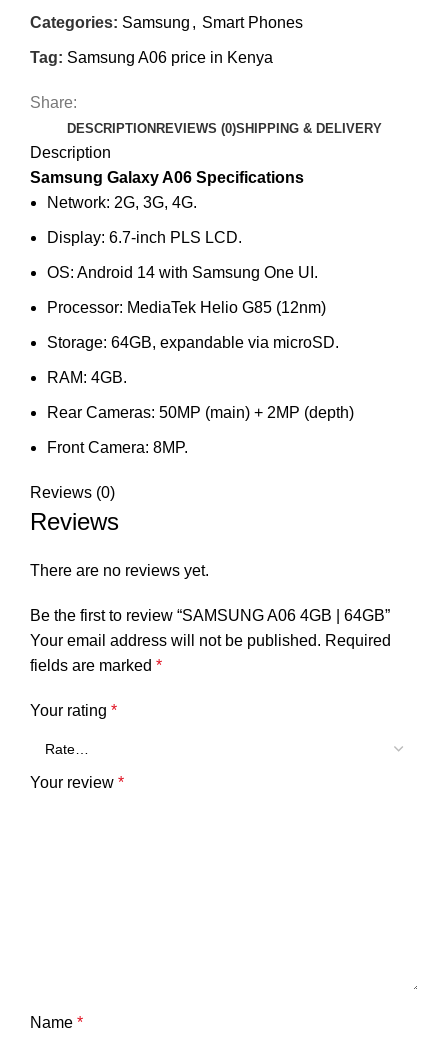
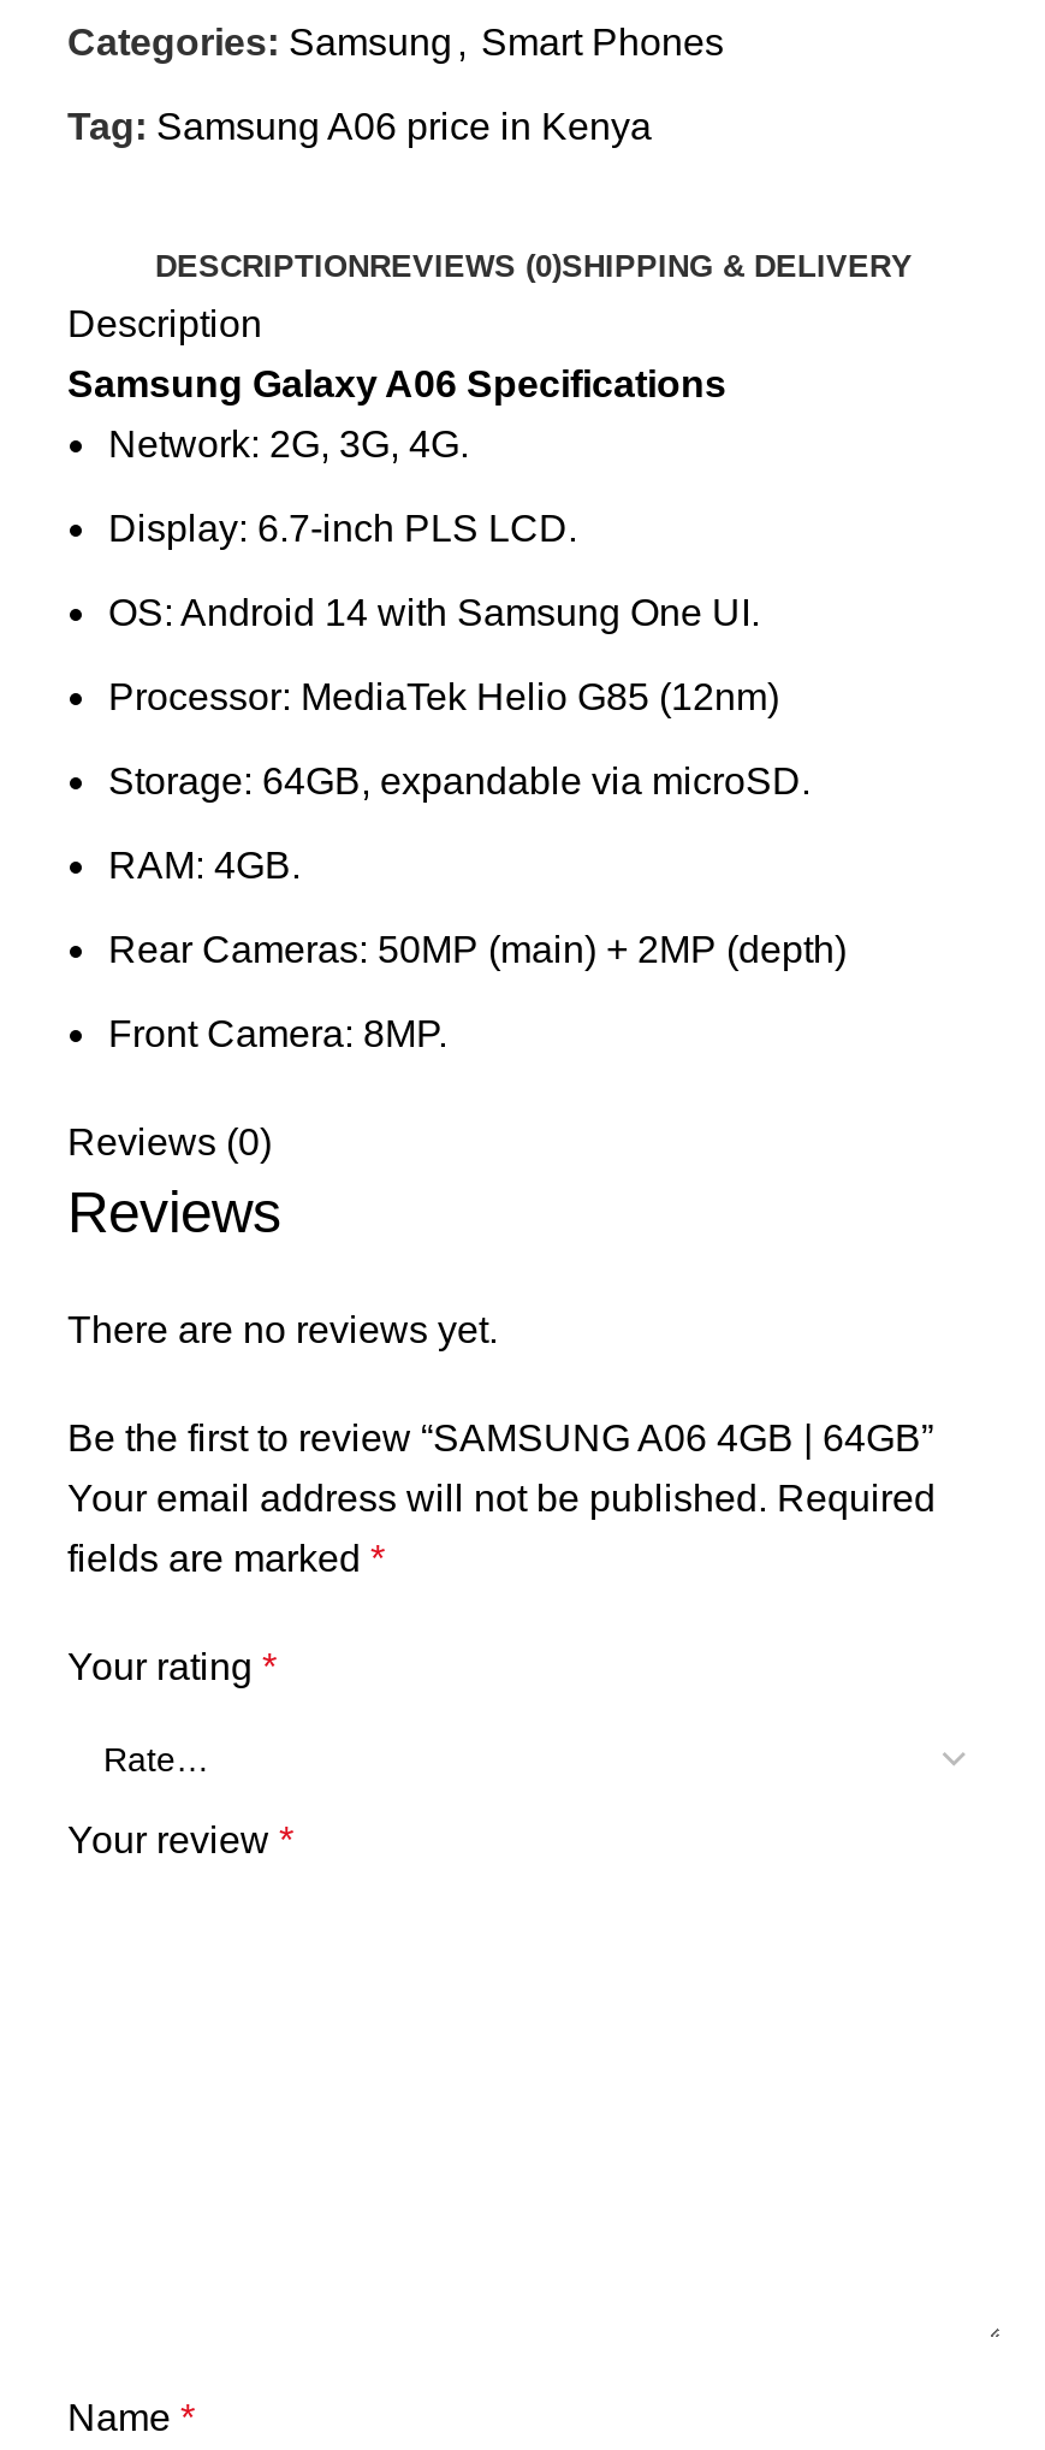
[30,94,77,111] Share: -> none

